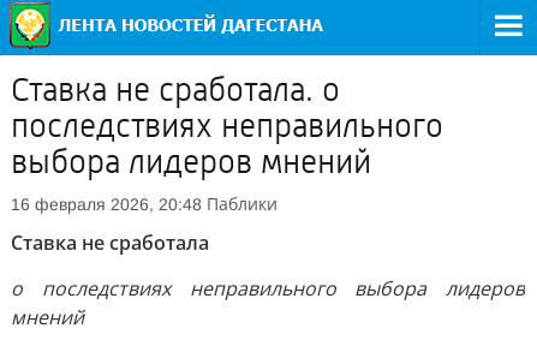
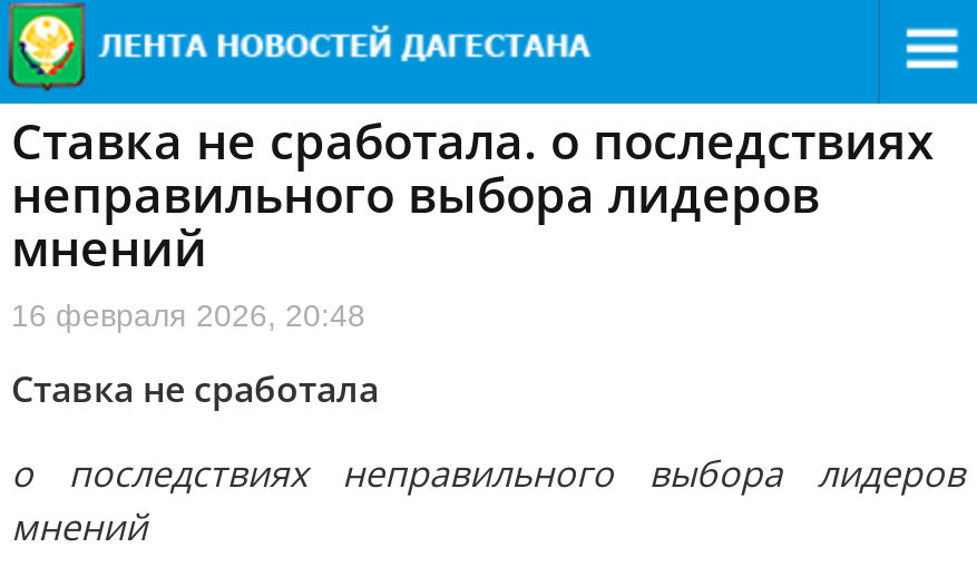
[11,71,443,215] Ставка не сработала. о | последствиях неправильного | выбора лидеров мнений | 16 февраля 2026, 20:48 Паблики -> [11,106,934,333] Ставка не сработала. о последствиях | неправильного выбора лидеров | мнений | 16 февраля 2026, 20:48

